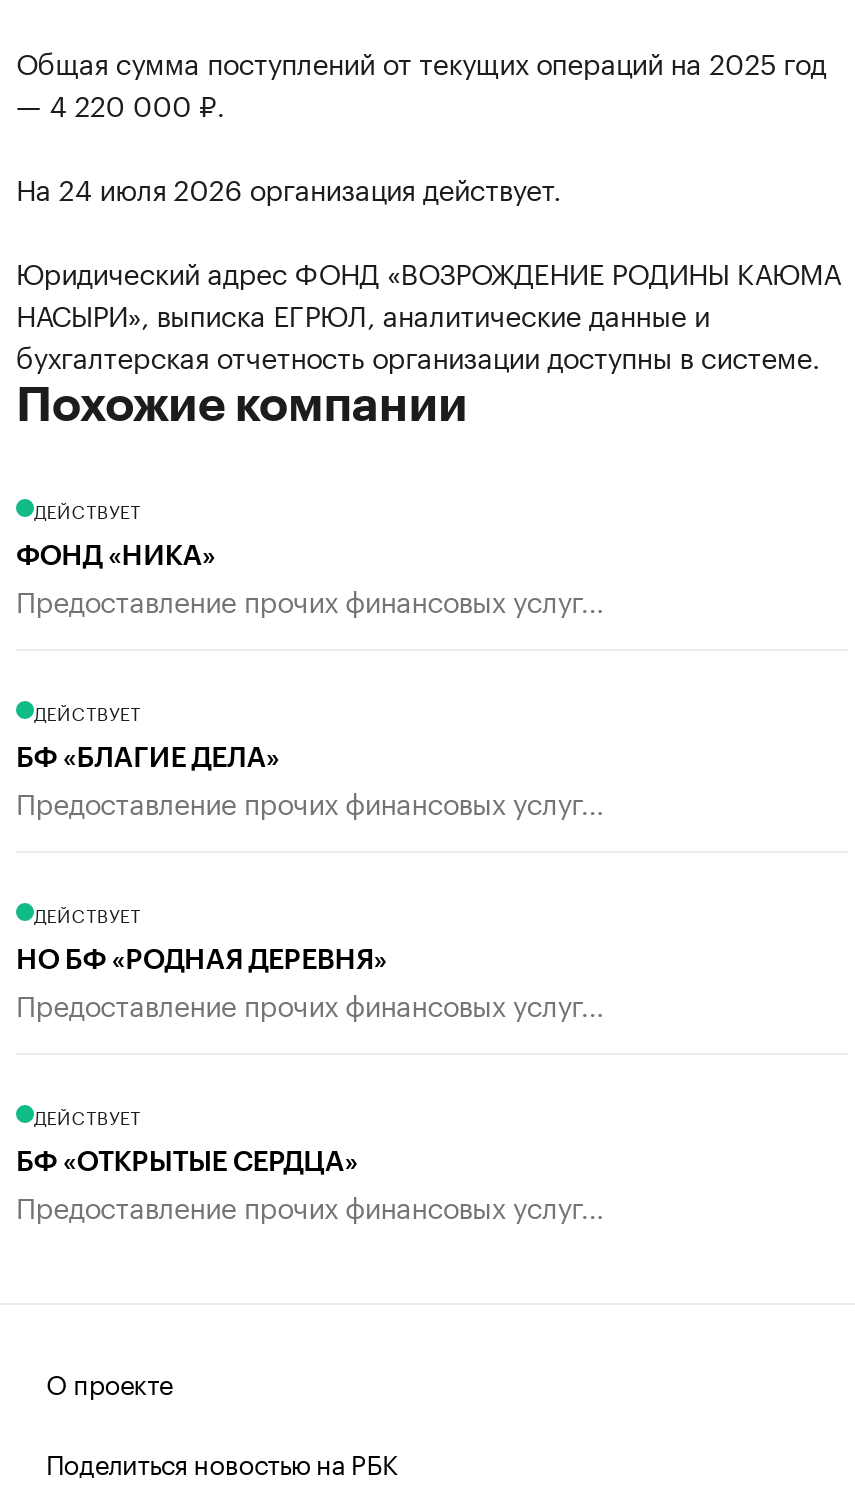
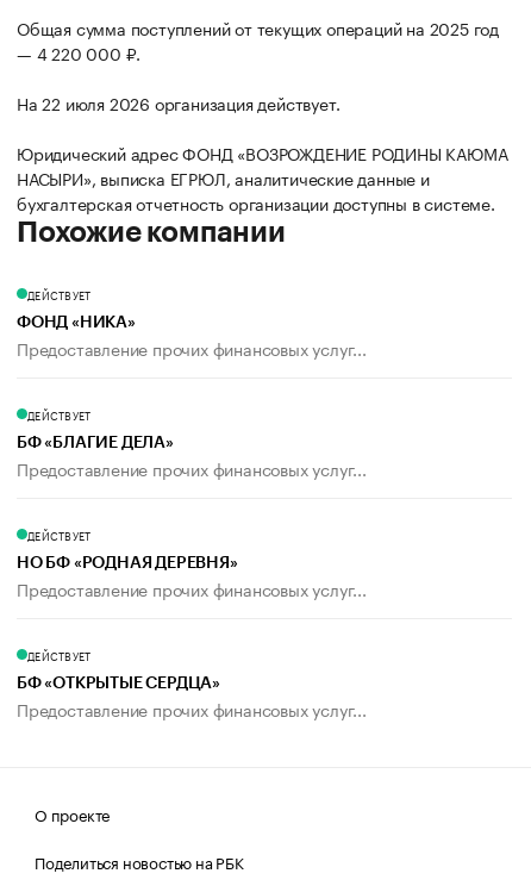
[16,166,561,210] На 24 июля 2026 организация действует. -> [17,90,340,116] На 22 июля 2026 организация действует.

